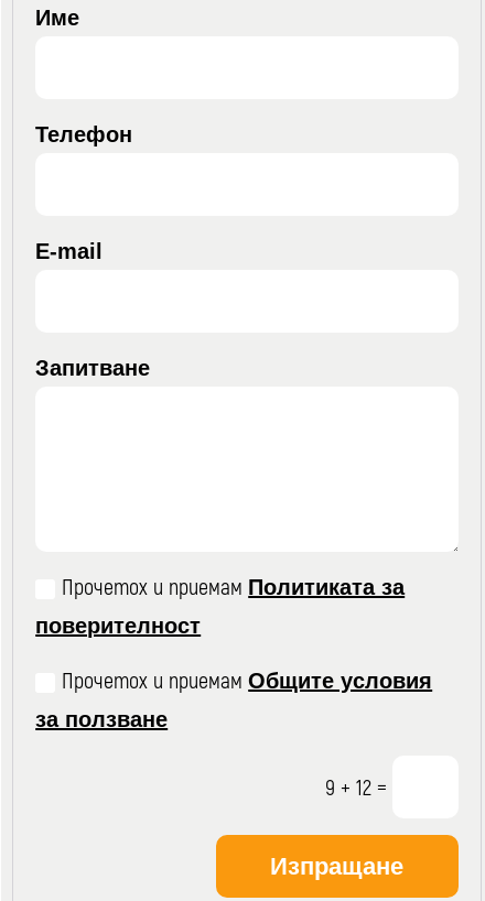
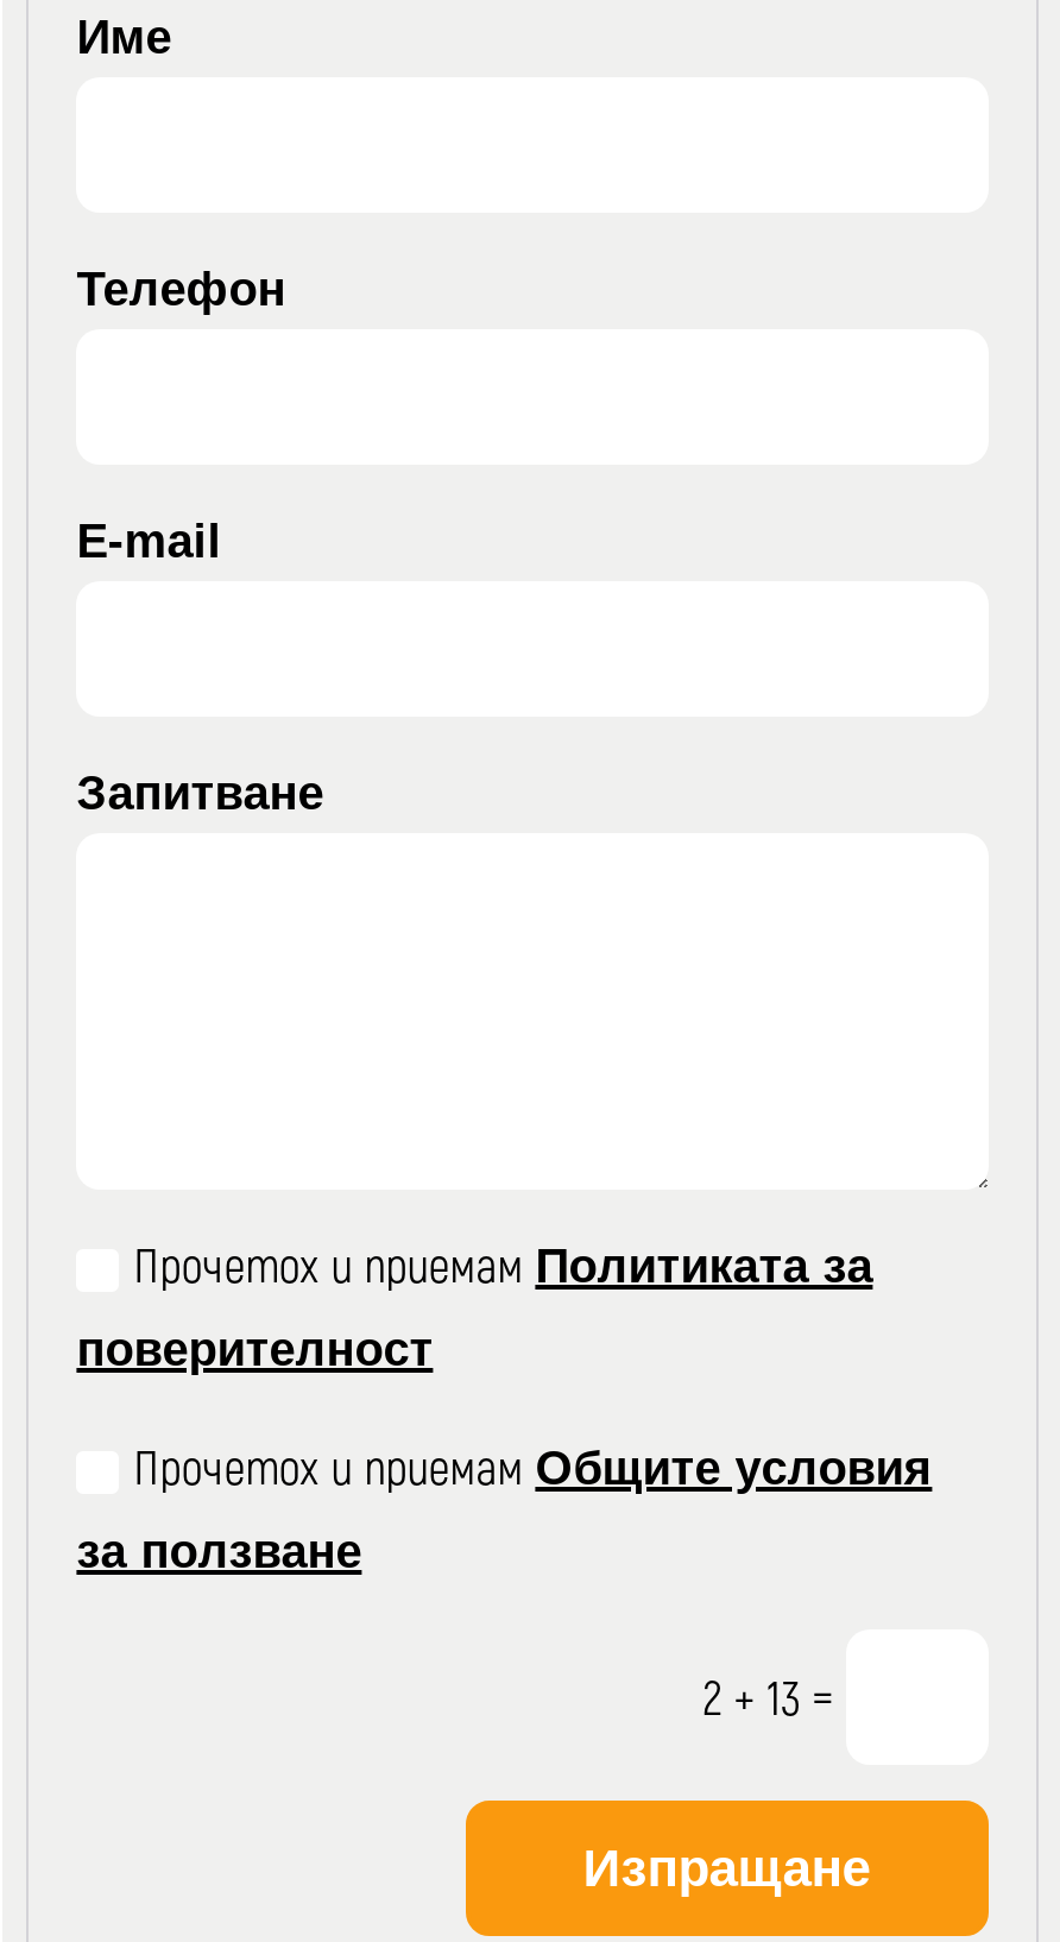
[325,773,392,802] 9 + 12 = -> [703,1667,846,1729] 2 + 13 =

